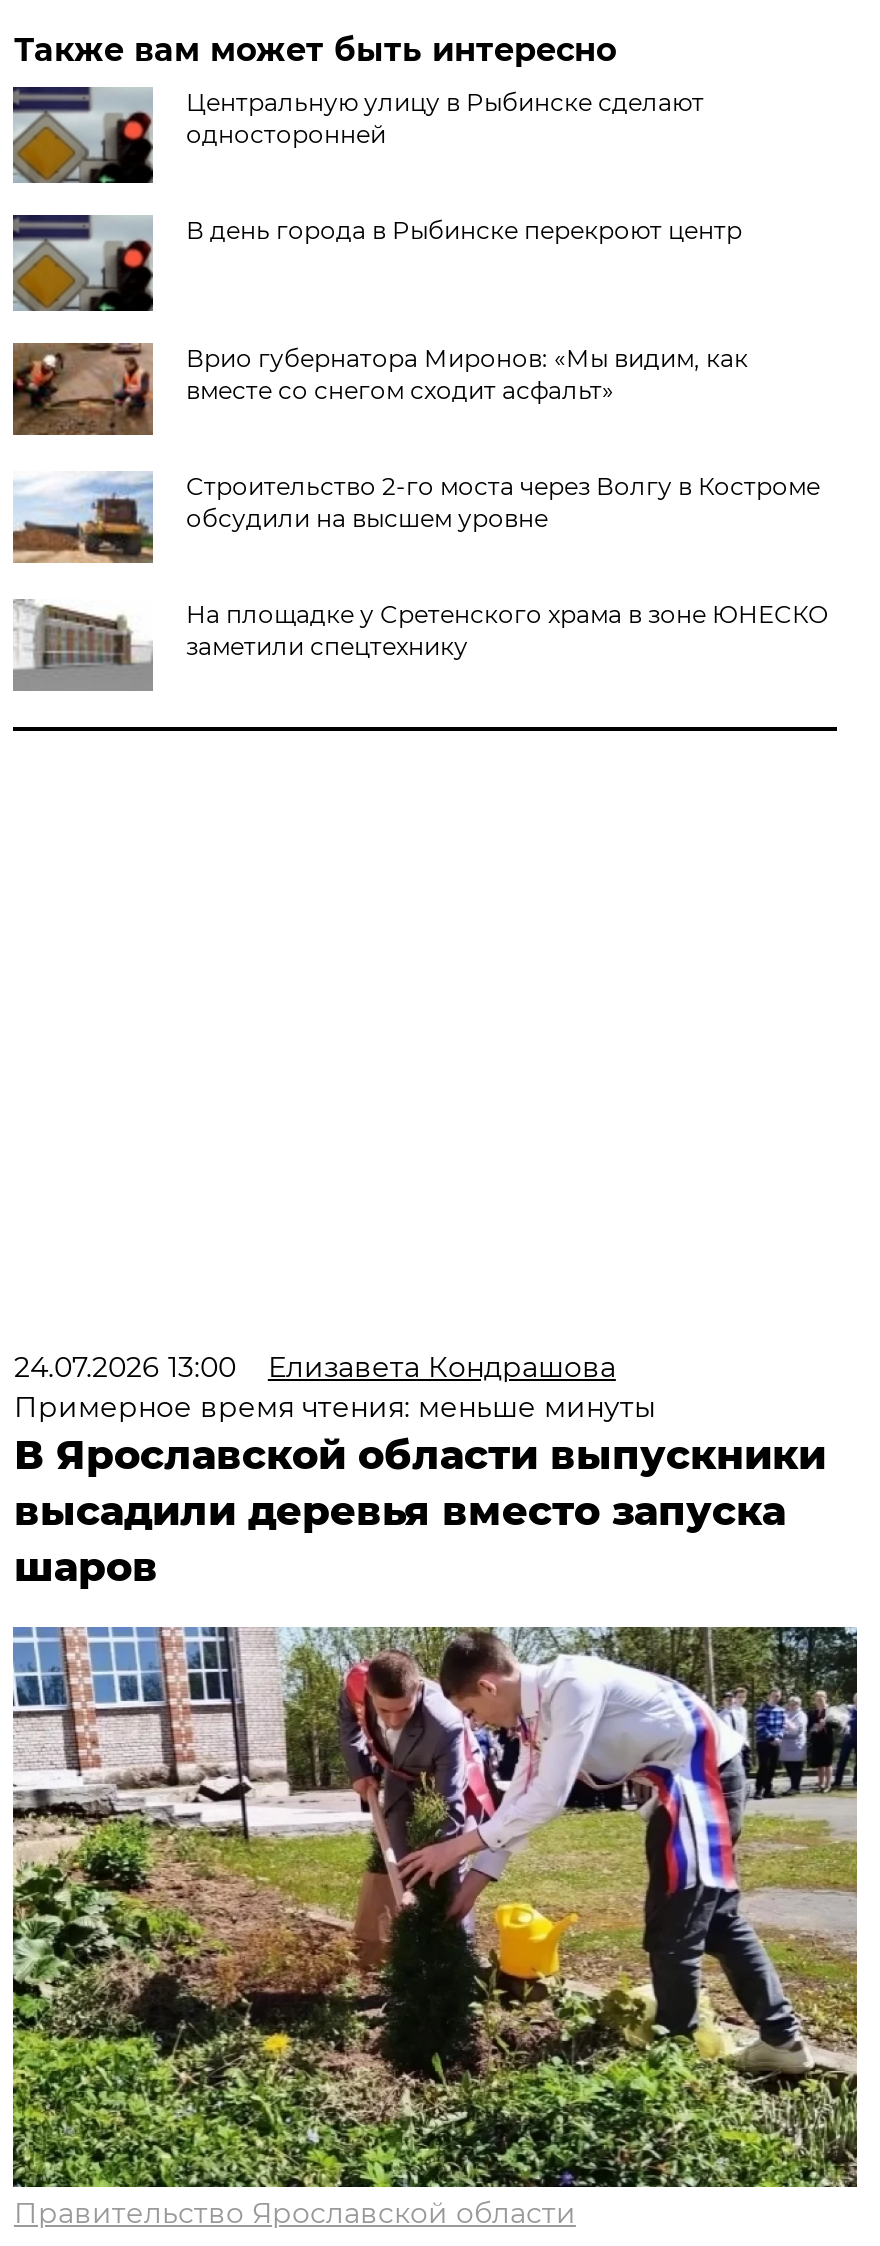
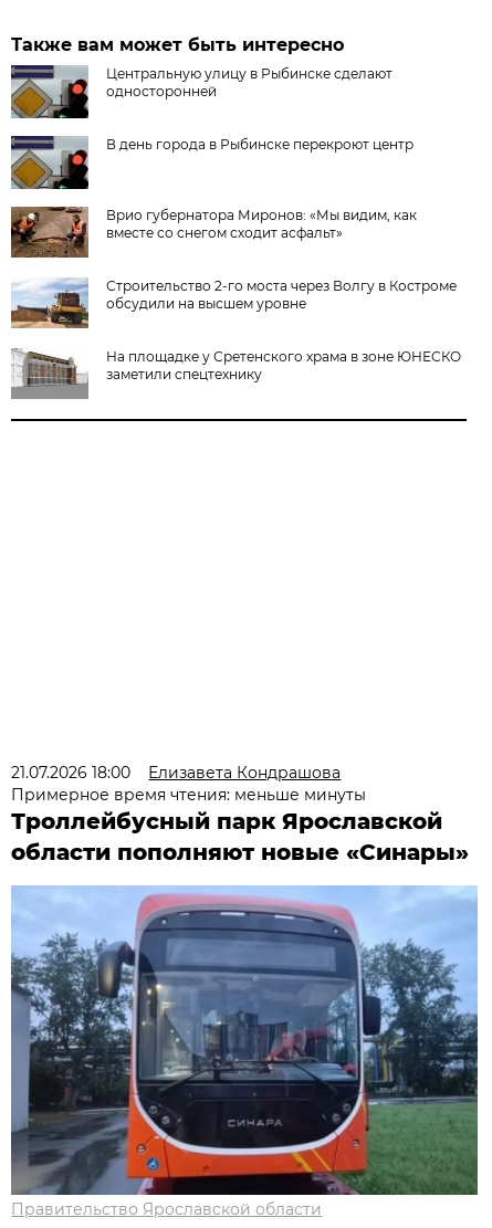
[14,1349,616,1385] 24.07.2026 13:00 Елизавета Кондрашова -> [11,762,341,782] 21.07.2026 18:00 Елизавета Кондрашова
[14,1431,826,1591] В Ярославской области выпускники | высадили деревья вместо запуска | шаров -> [11,808,469,865] Троллейбусный парк Ярославской | области пополняют новые «Синары»
[11,1625,859,2189] [image] -> [10,885,478,1196] [image]

